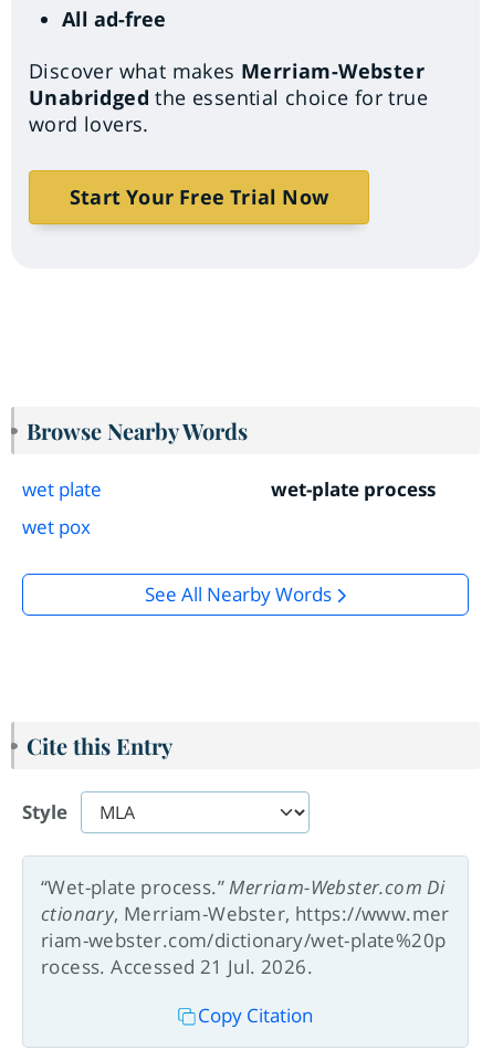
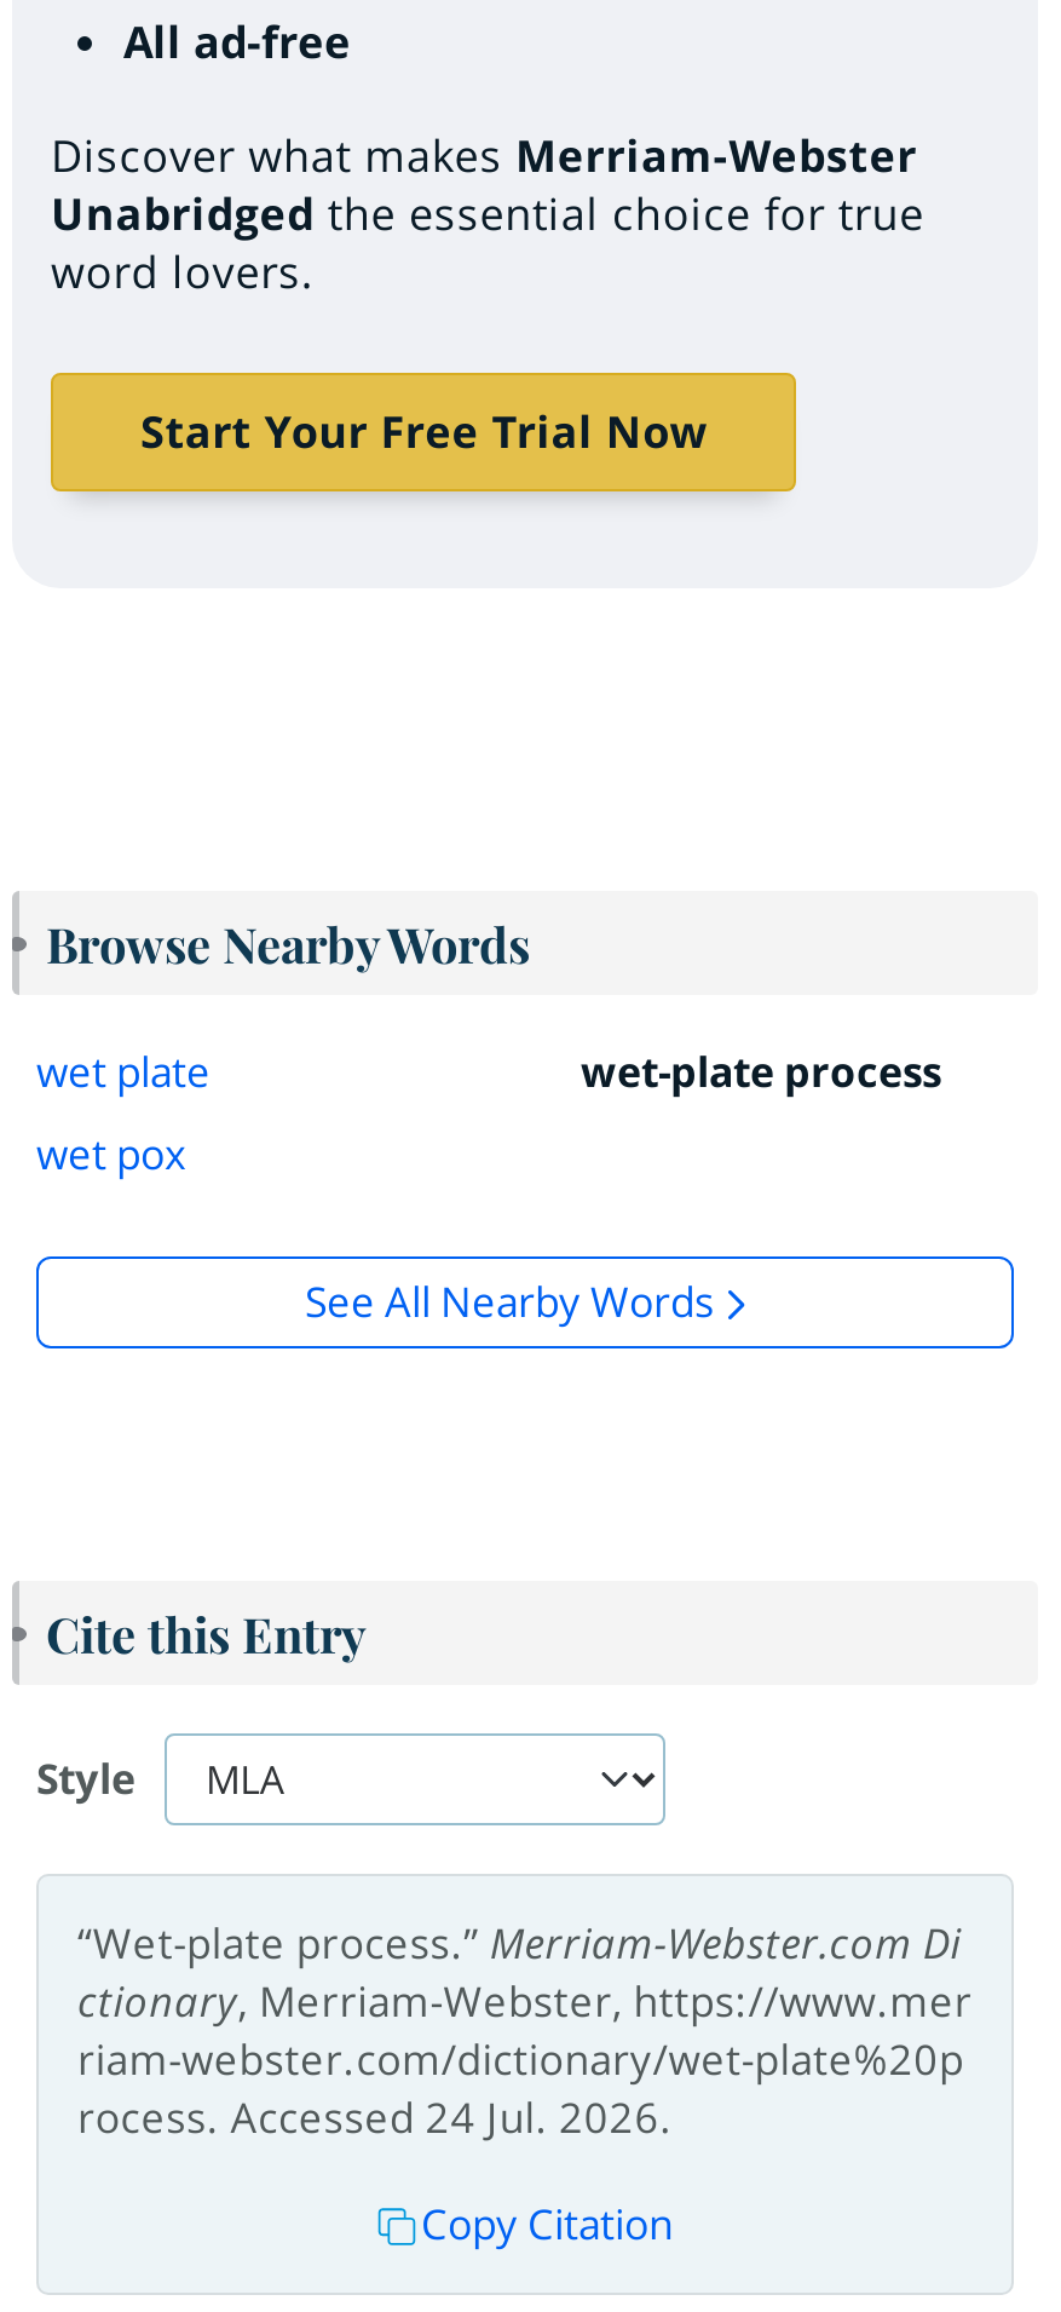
[41,954,313,979] rocess. Accessed 21 Jul. 2026. -> [77,2089,673,2145] rocess. Accessed 24 Jul. 2026.

